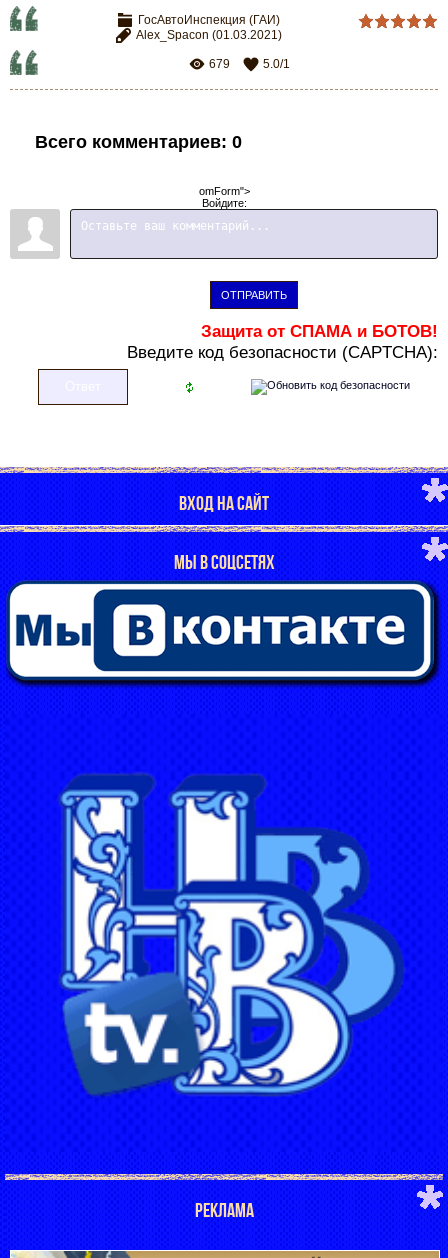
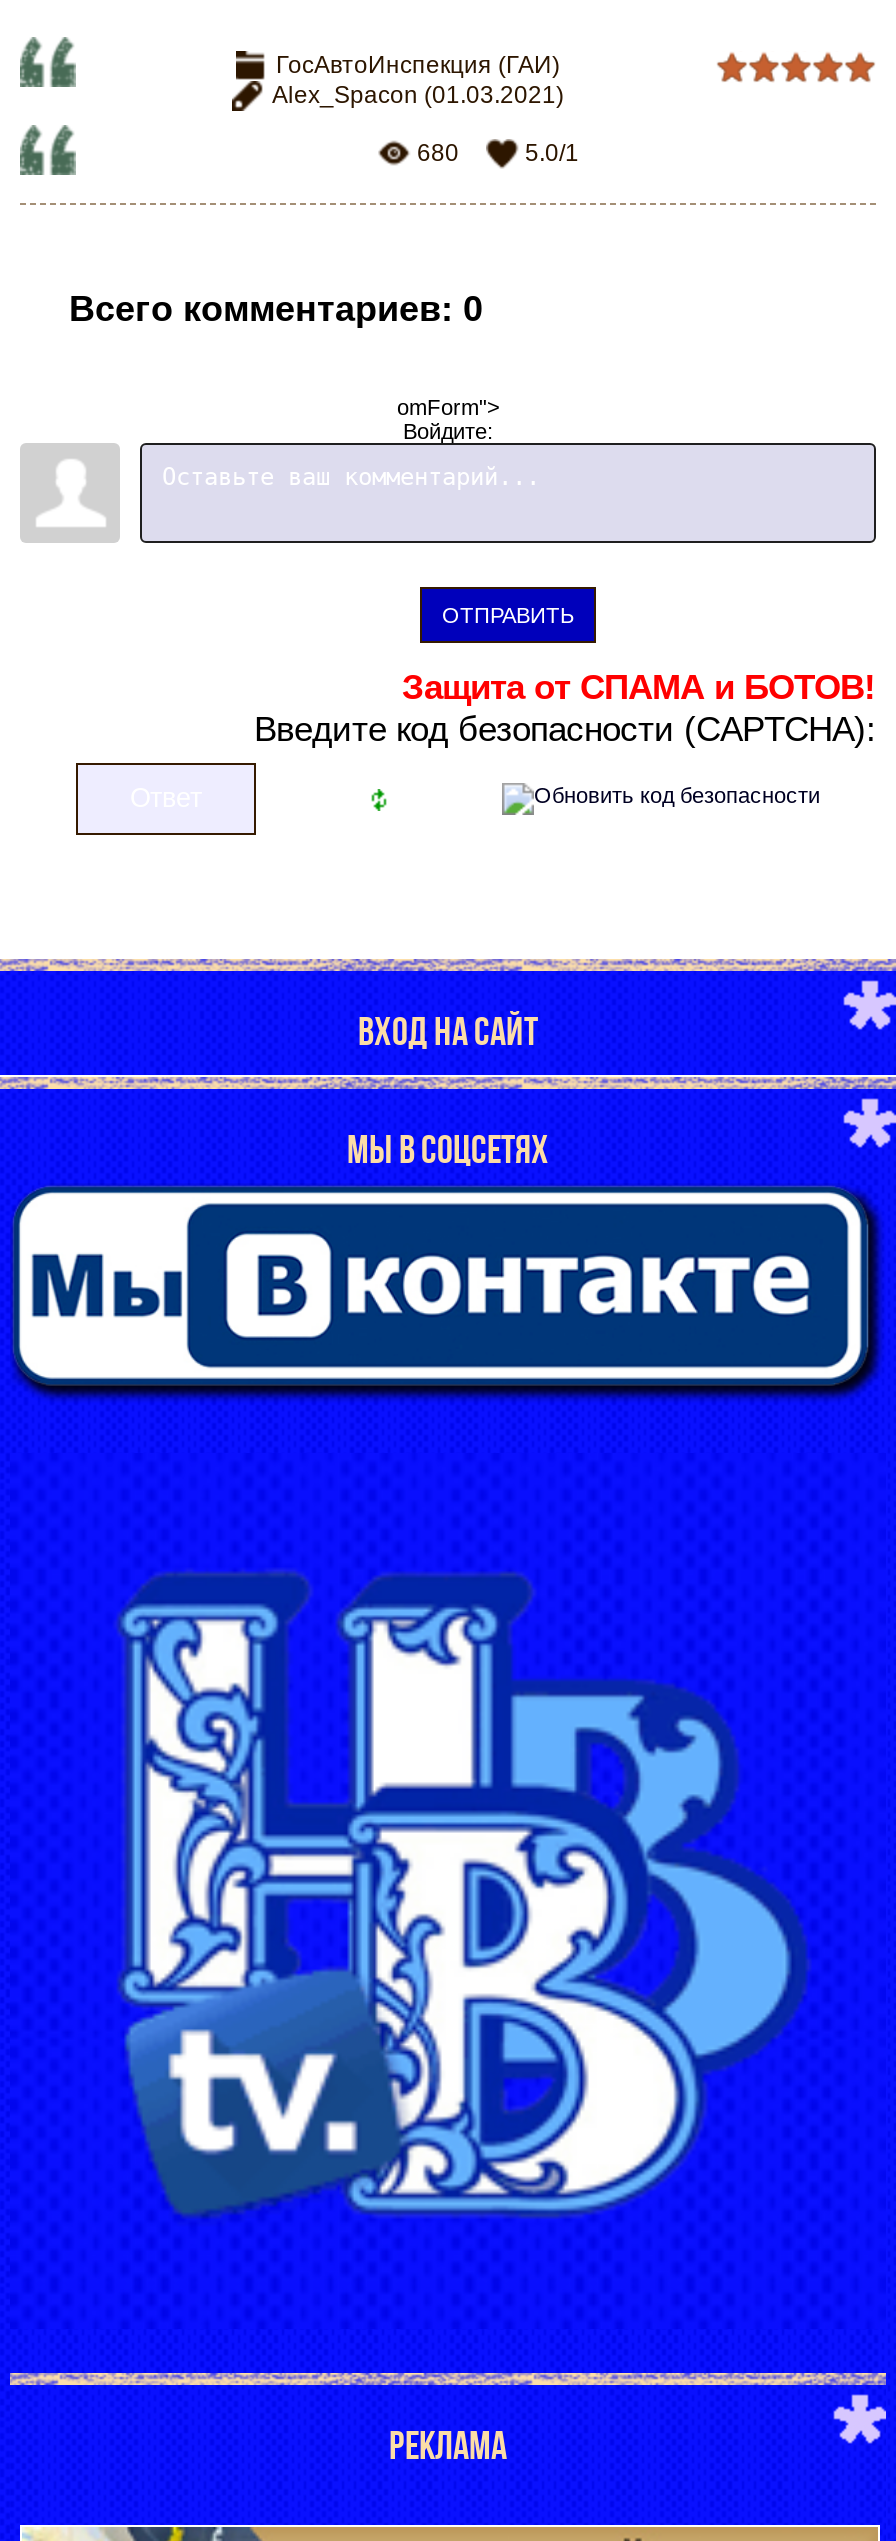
[208,57,229,71] 679 -> [417,139,459,167] 680

